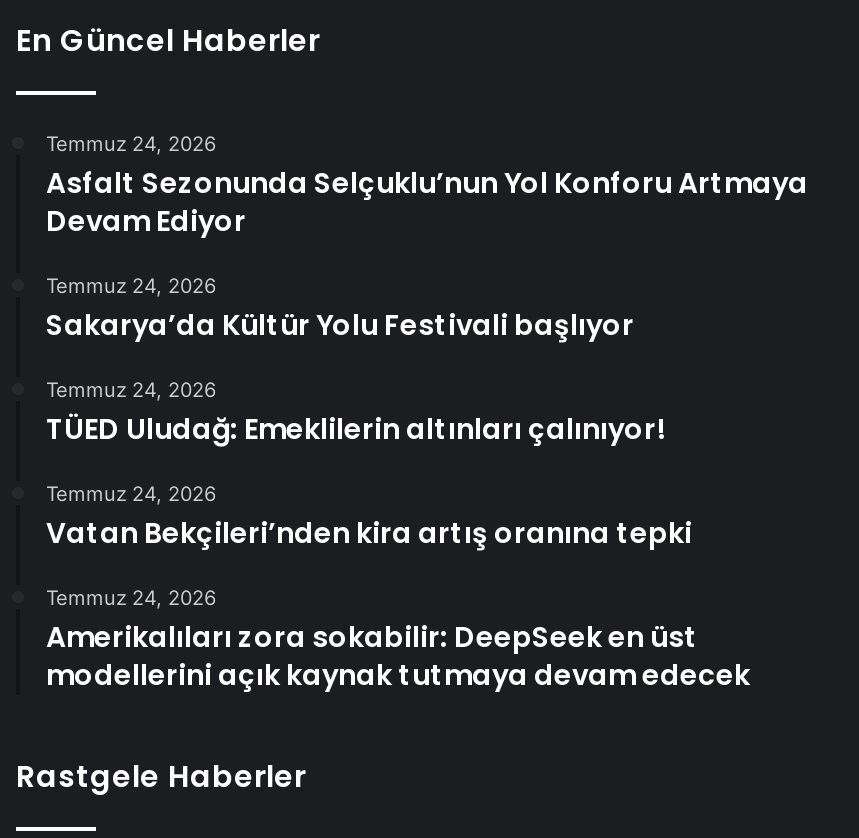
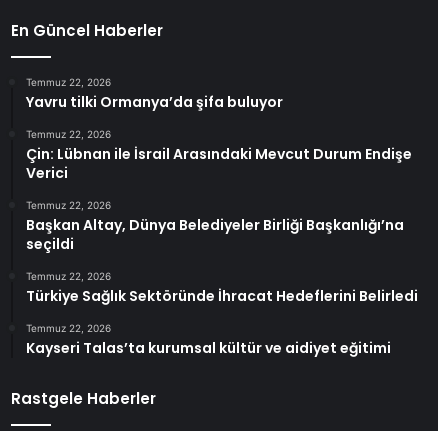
[46,131,808,241] Temmuz 24, 2026 | Asfalt Sezonunda Selçuklu’nun Yol Konforu Artmaya | Devam Ediyor -> [26,76,283,112] Temmuz 22, 2026 | Yavru tilki Ormanya’da şifa buluyor
[46,273,634,345] Temmuz 24, 2026 | Sakarya’da Kültür Yolu Festivali başlıyor -> [26,128,412,183] Temmuz 22, 2026 | Çin: Lübnan ile İsrail Arasındaki Mevcut Durum Endişe | Verici
[46,377,664,449] Temmuz 24, 2026 | TÜED Uludağ: Emeklilerin altınları çalınıyor! -> [26,199,404,254] Temmuz 22, 2026 | Başkan Altay, Dünya Belediyeler Birliği Başkanlığı’na | seçildi
[46,481,692,553] Temmuz 24, 2026 | Vatan Bekçileri’nden kira artış oranına tepki -> [26,270,418,306] Temmuz 22, 2026 | Türkiye Sağlık Sektöründe İhracat Hedeflerini Belirledi
[46,585,750,695] Temmuz 24, 2026 | Amerikalıları zora sokabilir: DeepSeek en üst | modellerini açık kaynak tutmaya devam edecek -> [26,322,391,358] Temmuz 22, 2026 | Kayseri Talas’ta kurumsal kültür ve aidiyet eğitimi

